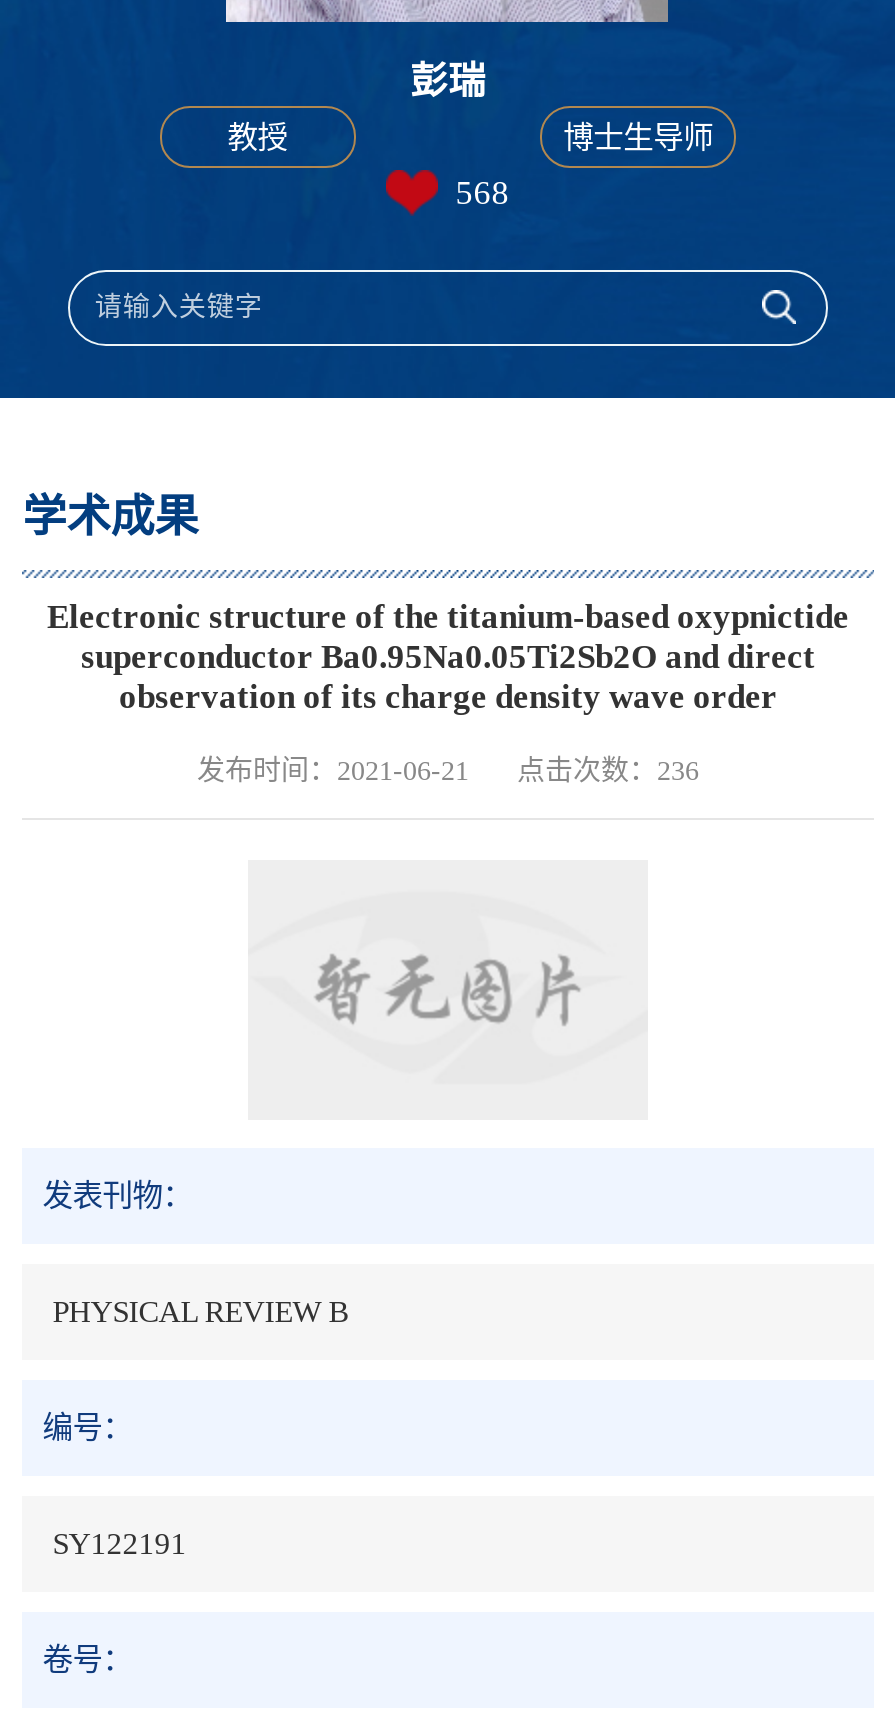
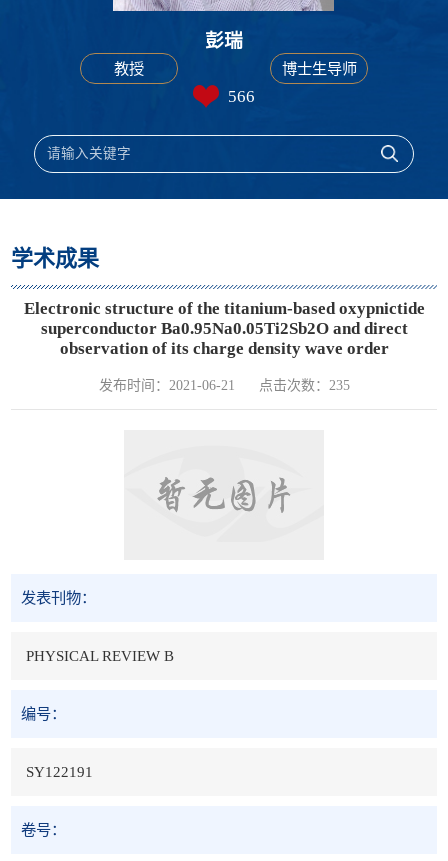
[455,174,509,212] 568 -> [228,87,255,106] 566
[197,755,699,785] 发布时间：2021-06-21 点击次数：236 -> [98,378,349,393] 发布时间：2021-06-21 点击次数：235

